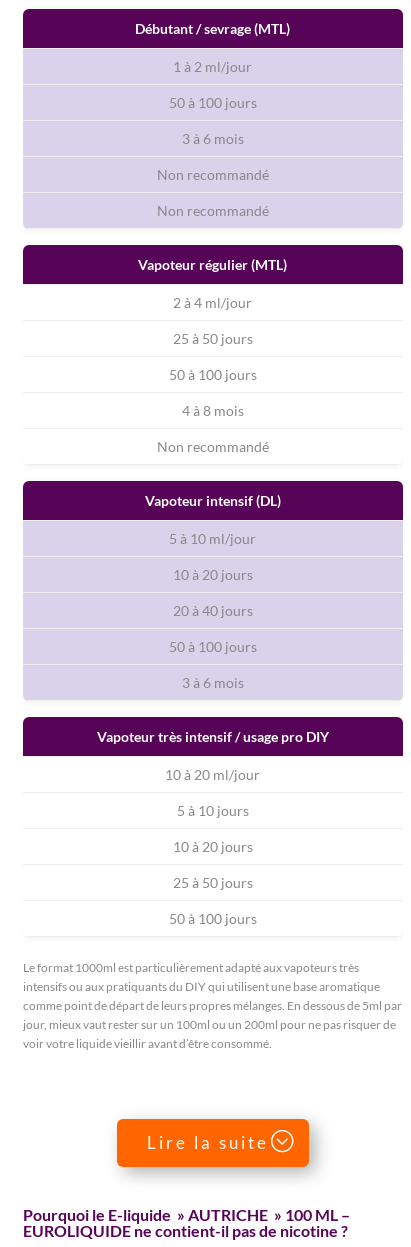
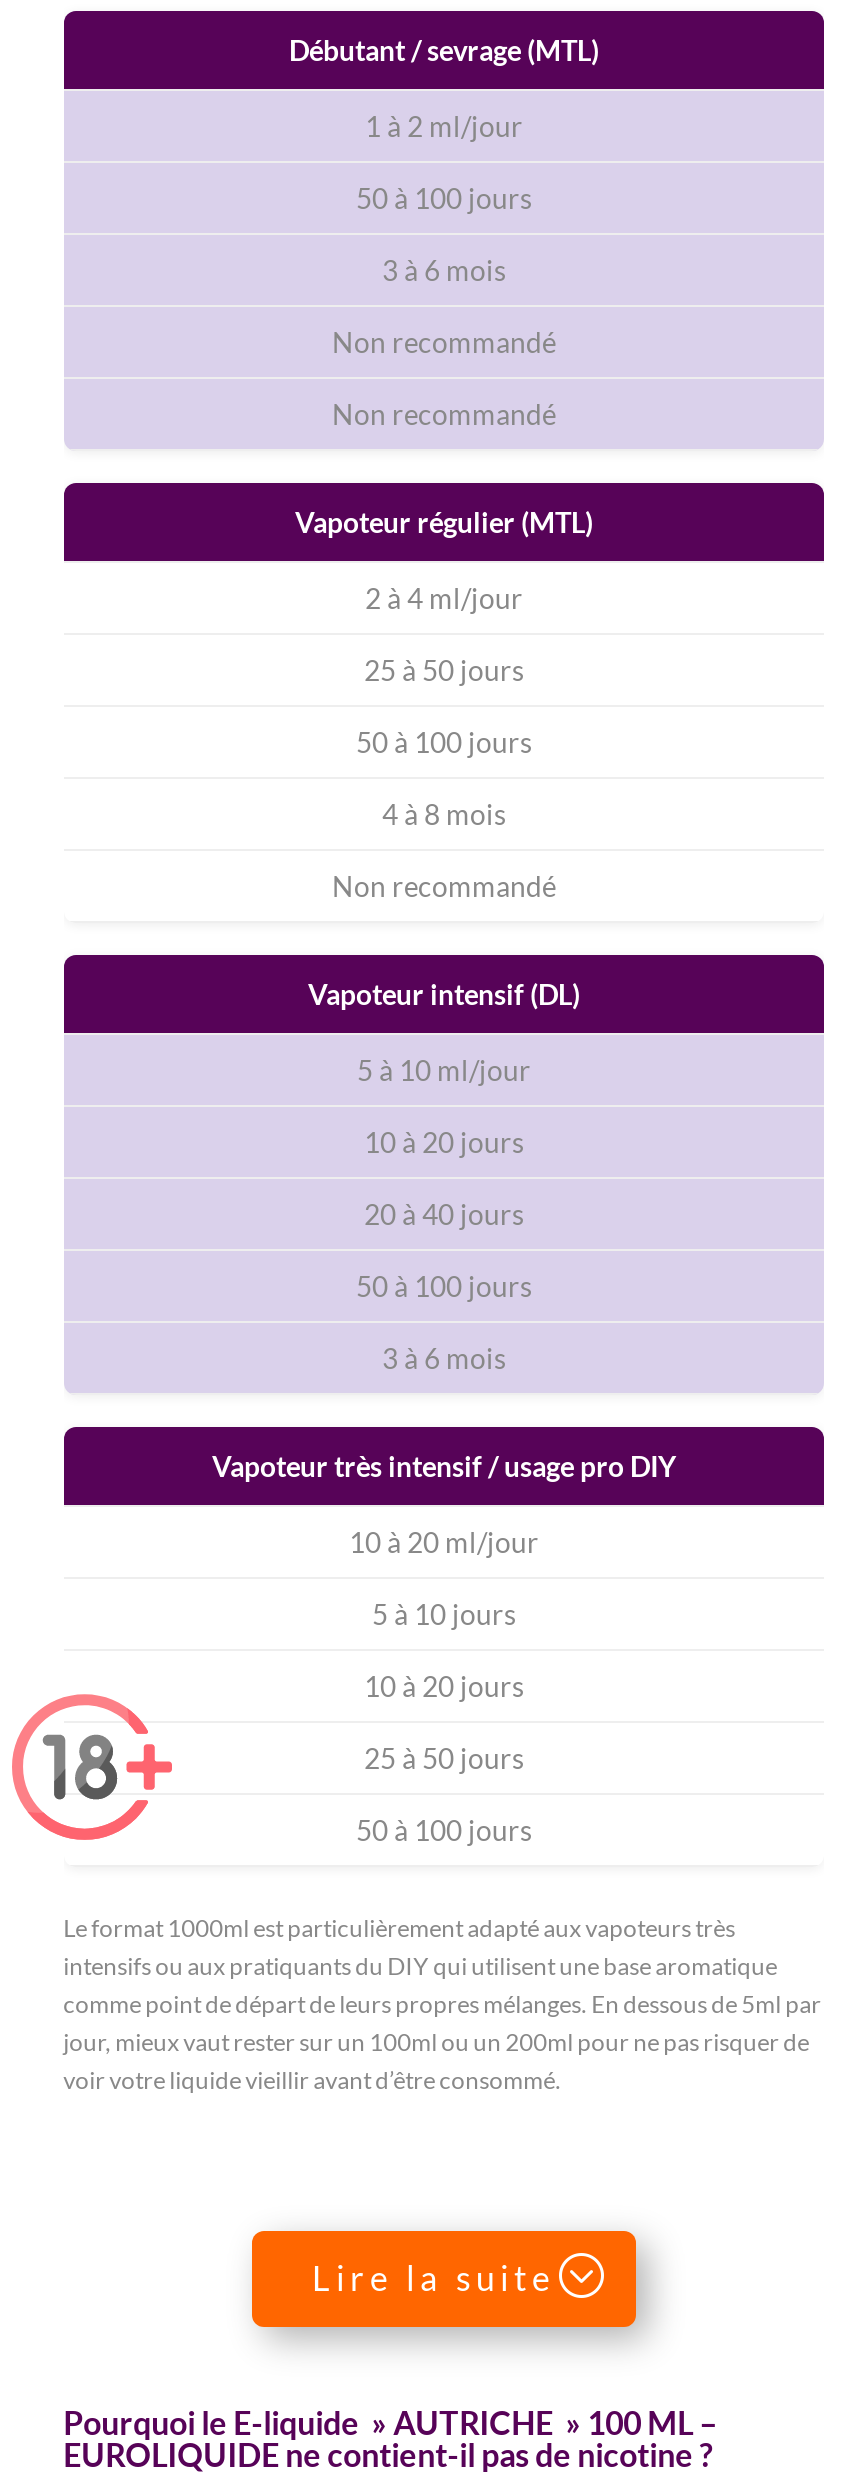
none -> [10,1693,174,1841] [image]

